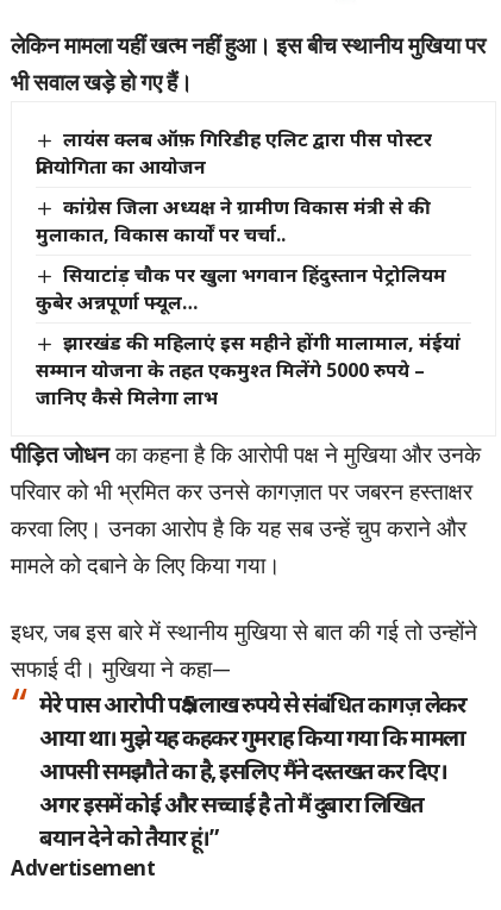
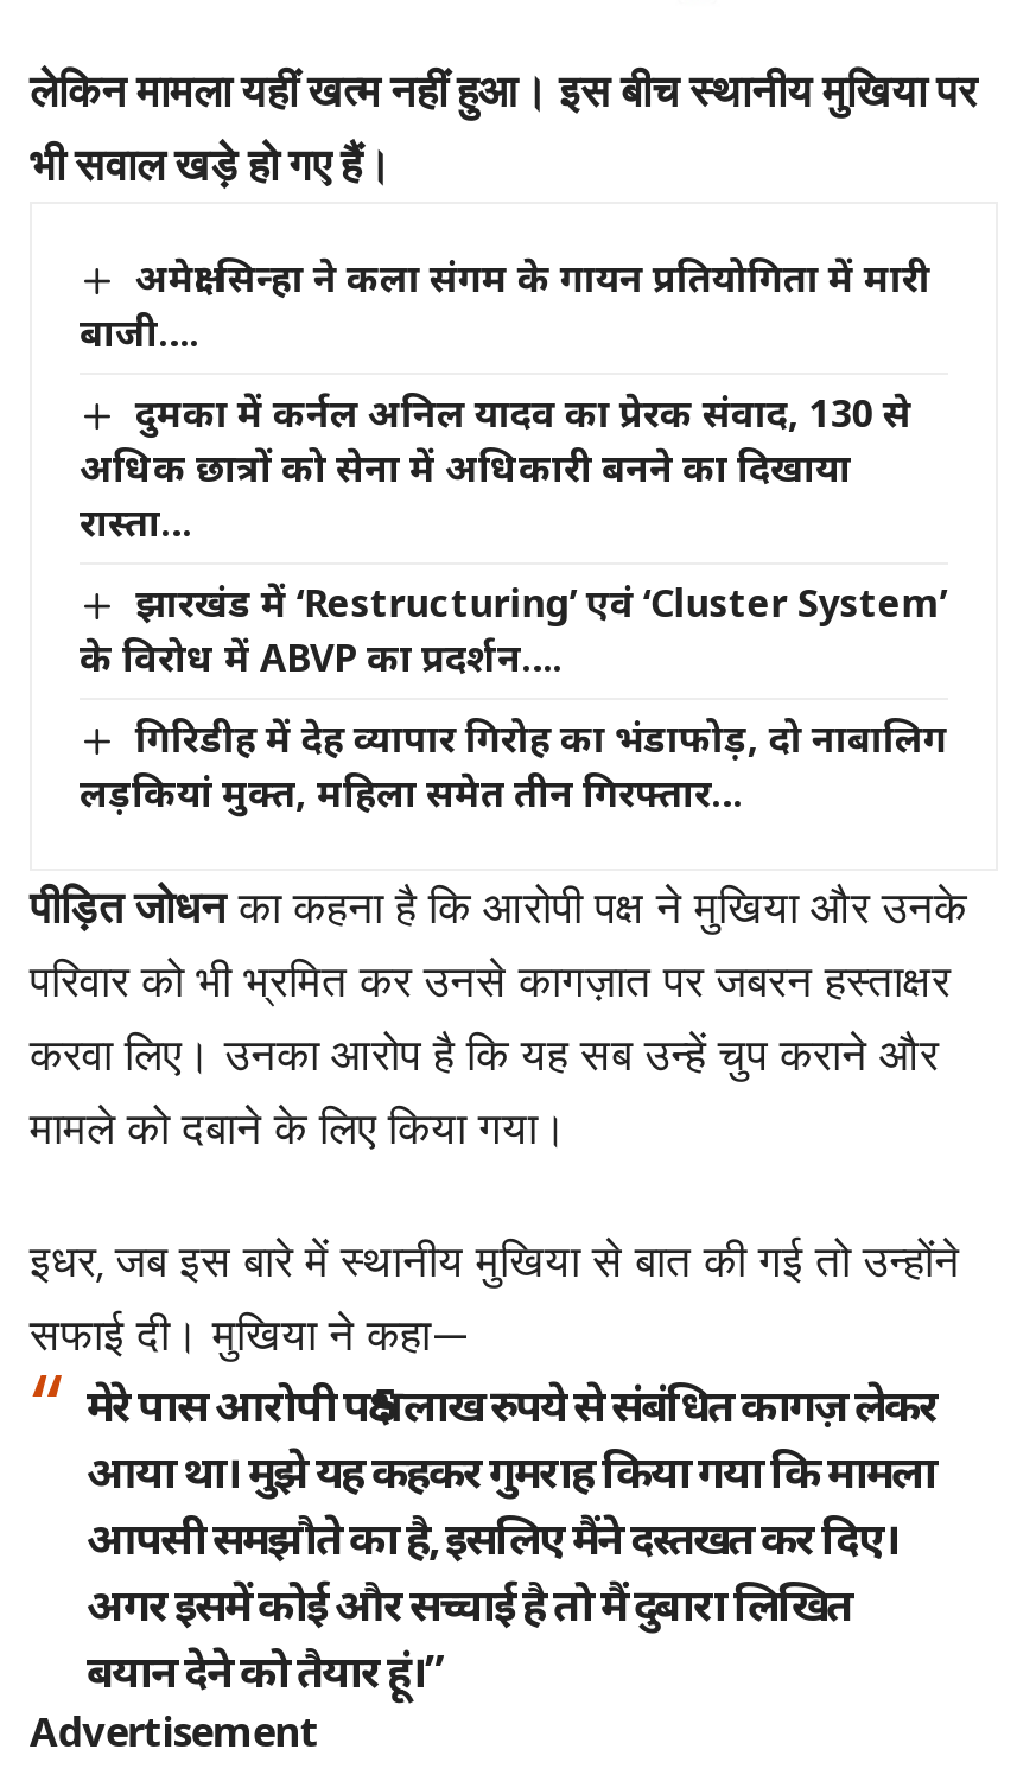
[36,126,432,179] लायंस क्लब ऑफ़ गिरिडीह एलिट द्वारा पीस पोस्टर | प्रतियोगिता का आयोजन -> [80,251,930,358] अमेक्षा सिन्हा ने कला संगम के गायन प्रतियोगिता में मारी | बाजी….
[36,194,431,247] कांग्रेस जिला अध्यक्ष ने ग्रामीण विकास मंत्री से की | मुलाकात, विकास कार्यों पर चर्चा.. -> [80,386,911,548] दुमका में कर्नल अनिल यादव का प्रेरक संवाद, 130 से | अधिक छात्रों को सेना में अधिकारी बनने का दिखाया | रास्ता…
[36,262,447,315] सियाटांड़ चौक पर खुला भगवान हिंदुस्तान पेट्रोलियम | कुबेर अन्नपूर्णा फ्यूल… -> [80,576,947,683] झारखंड में ‘Restructuring’ एवं ‘Cluster System’ | के विरोध में ABVP का प्रदर्शन….
[36,330,461,411] झारखंड की महिलाएं इस महीने होंगी मालामाल, मंईयां | सम्मान योजना के तहत एकमुश्त मिलेंगे 5000 रुपये – | जानिए कैसे मिलेगा लाभ -> [80,712,947,819] गिरिडीह में देह व्यापार गिरोह का भंडाफोड़, दो नाबालिग | लड़कियां मुक्त, महिला समेत तीन गिरफ्तार…

